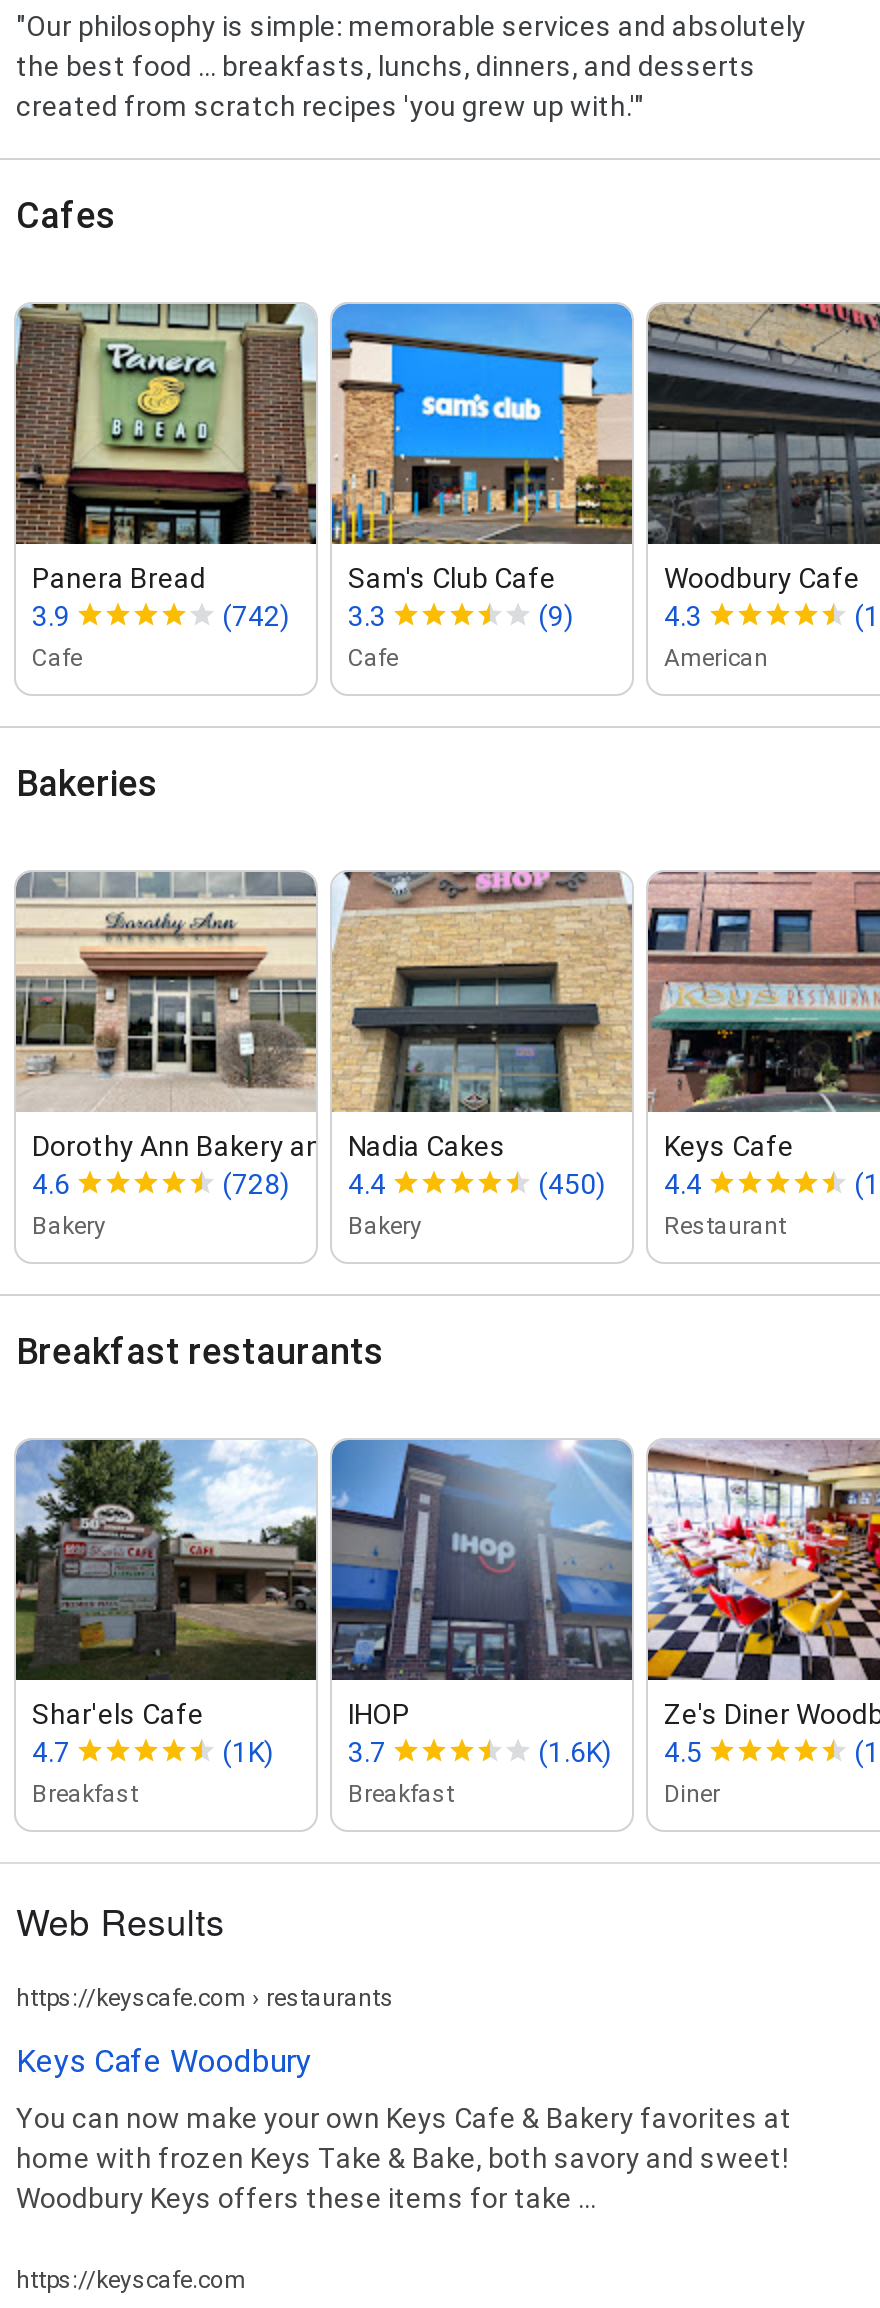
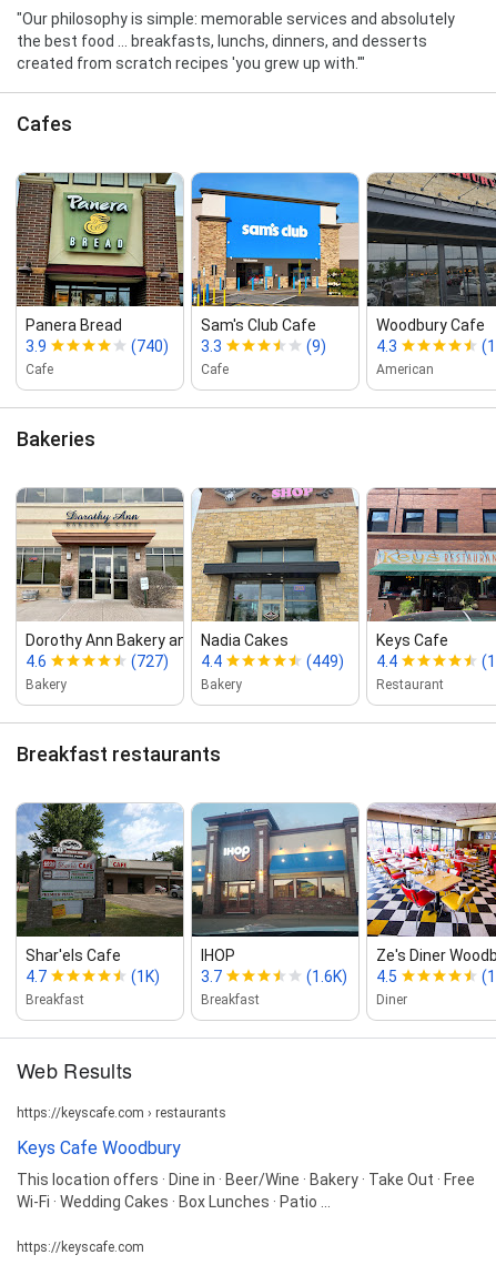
[222,599,386,631] (742) 3.3 -> [131,337,222,355] (740) 3.3
[222,1167,386,1199] (728) 4.4 -> [131,652,222,670] (727) 4.4
[538,1167,702,1199] (450) 4.4 -> [306,652,397,670] (449) 4.4
[330,1440,634,1682] [image] -> [191,803,360,938] [image]
[16,2101,792,2213] You can now make your own Keys Cafe & Bakery favorites at | home with frozen Keys Take & Bake, both savory and sweet! | Woodbury Keys offers these items for take ... -> [17,1170,475,1210] This location offers · Dine in · Beer/Wine · Bakery · Take Out · Free | Wi-Fi · Wedding Cakes · Box Lunches · Patio ...

